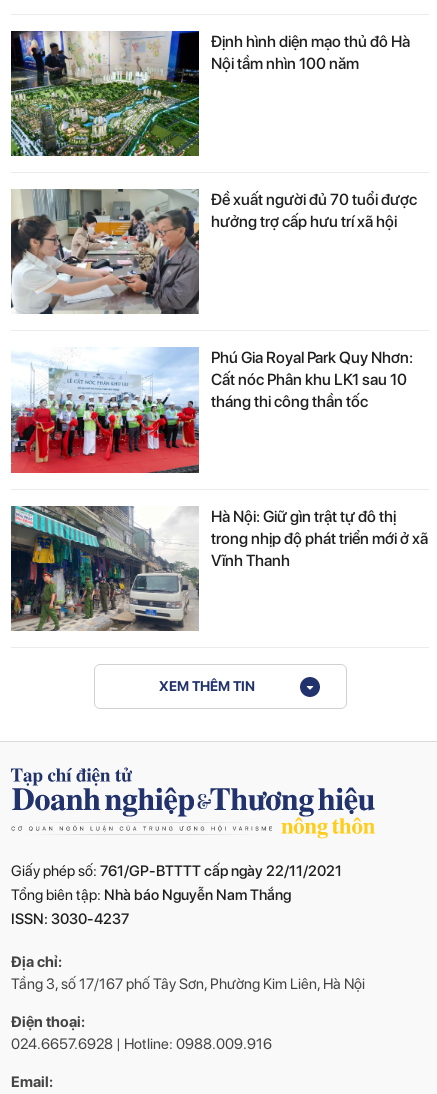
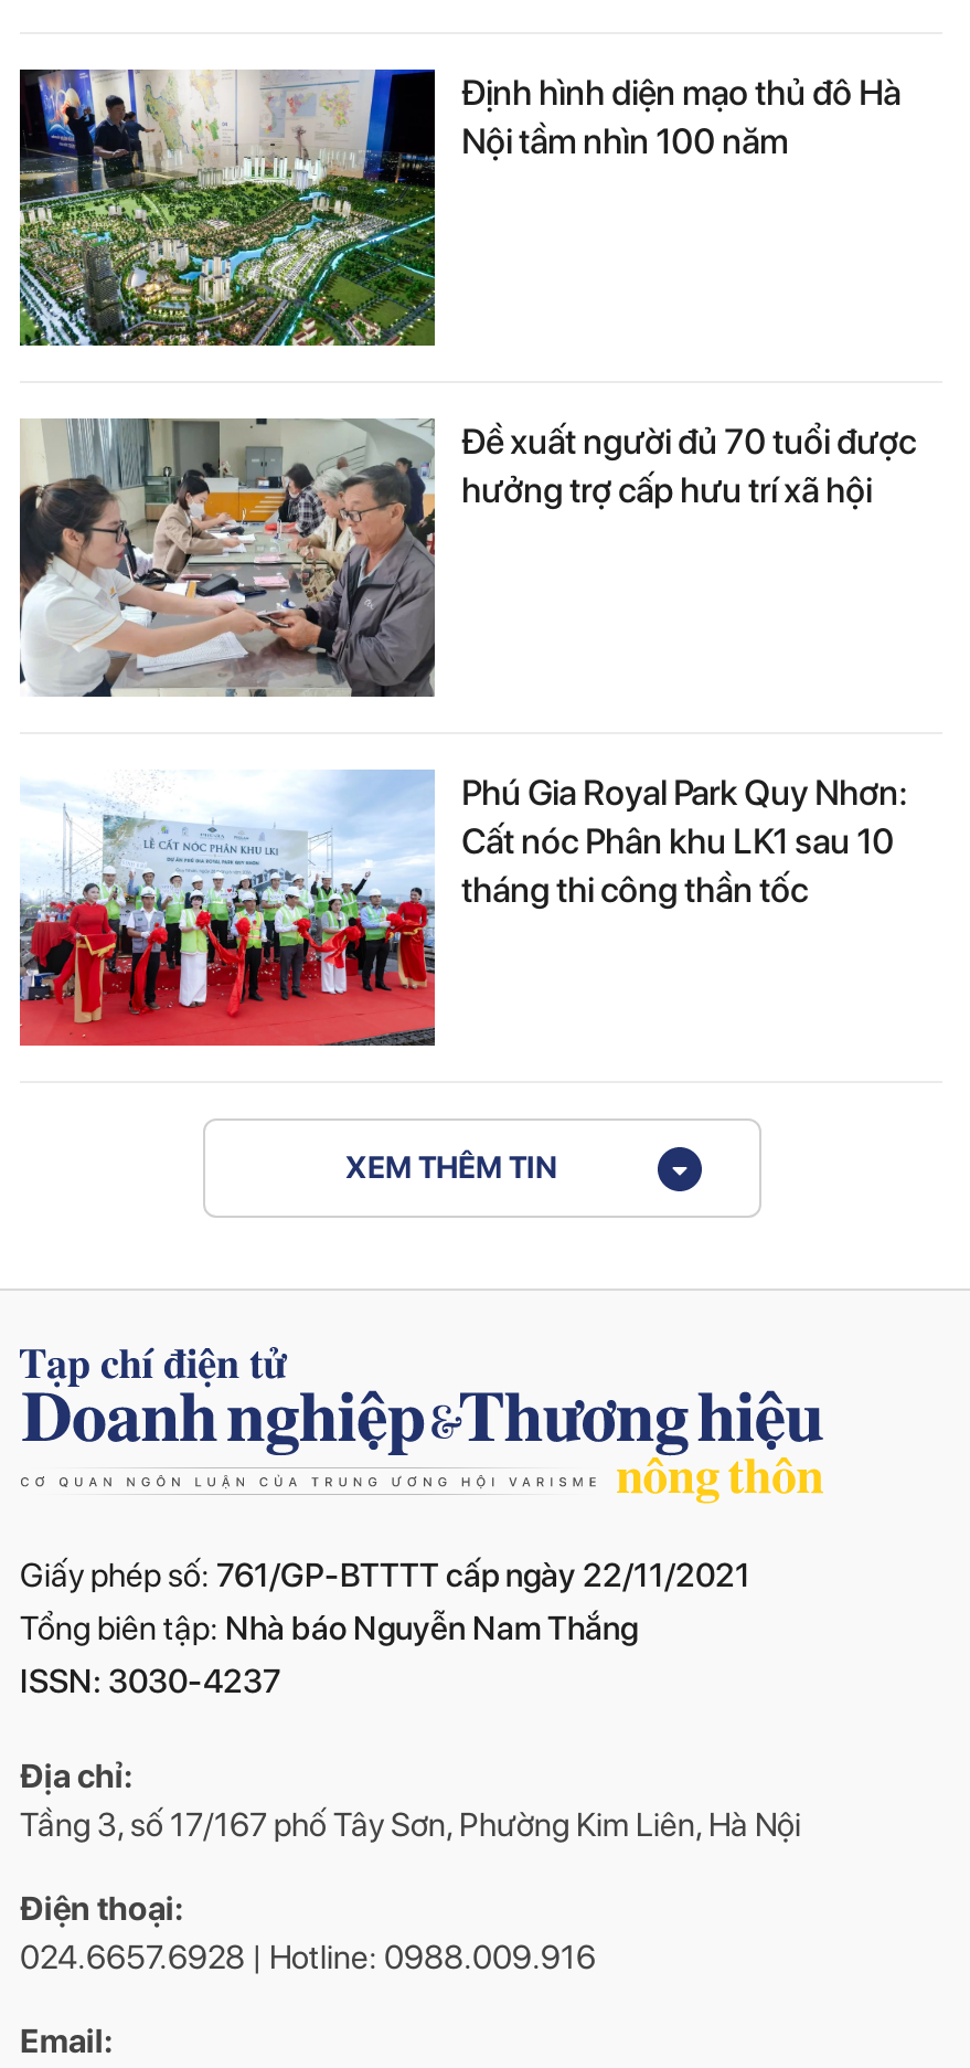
[10,505,428,632] [image] | Hà Nội: Giữ gìn trật tự đô thị | trong nhịp độ phát triển mới ở xã | Vĩnh Thanh -> none

